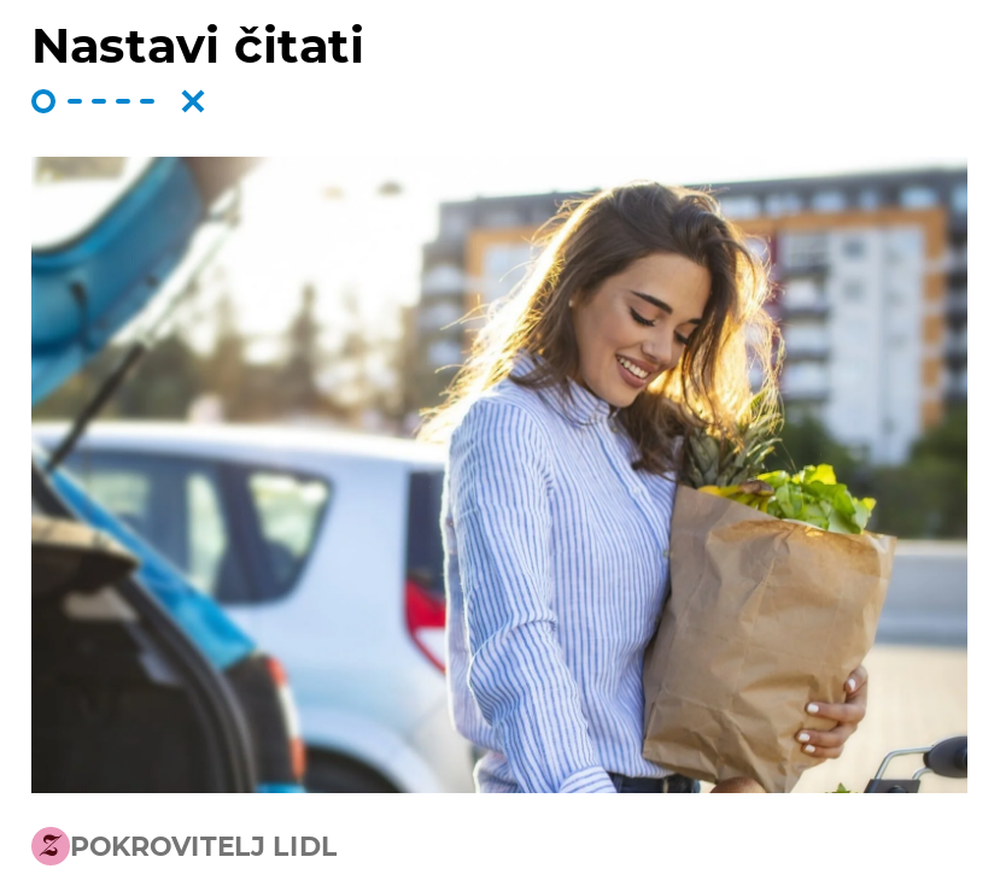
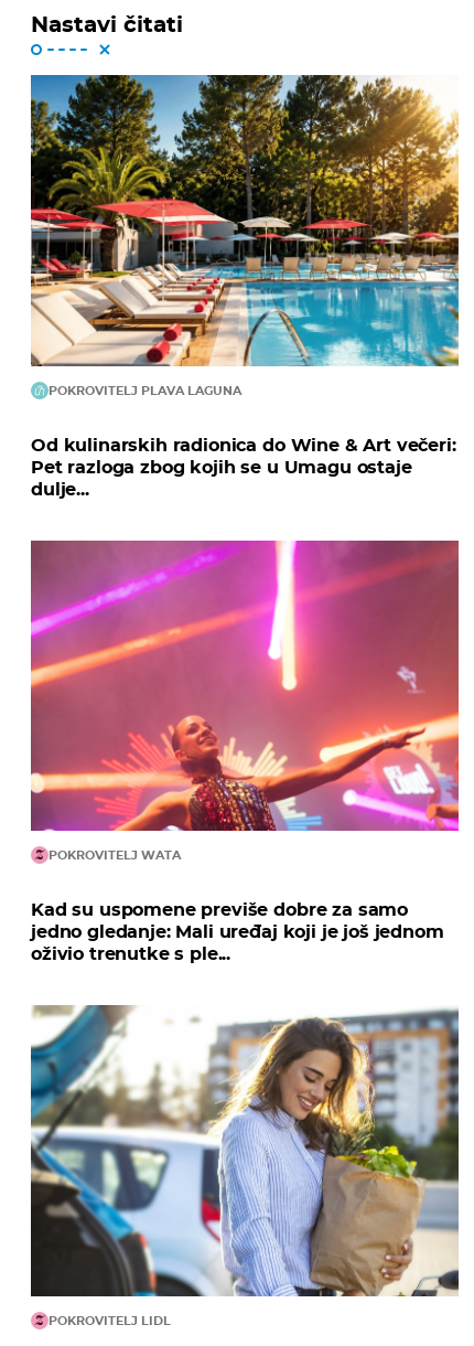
none -> [30,74,460,499] [image] | POKROVITELJ PLAVA LAGUNA | Od kulinarskih radionica do Wine & Art večeri: | Pet razloga zbog kojih se u Umagu ostaje | dulje...
none -> [30,540,460,965] [image] | POKROVITELJ WATA | Kad su uspomene previše dobre za samo | jedno gledanje: Mali uređaj koji je još jednom | oživio trenutke s ple...

